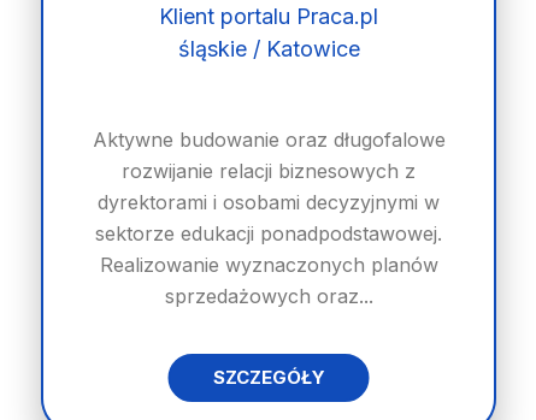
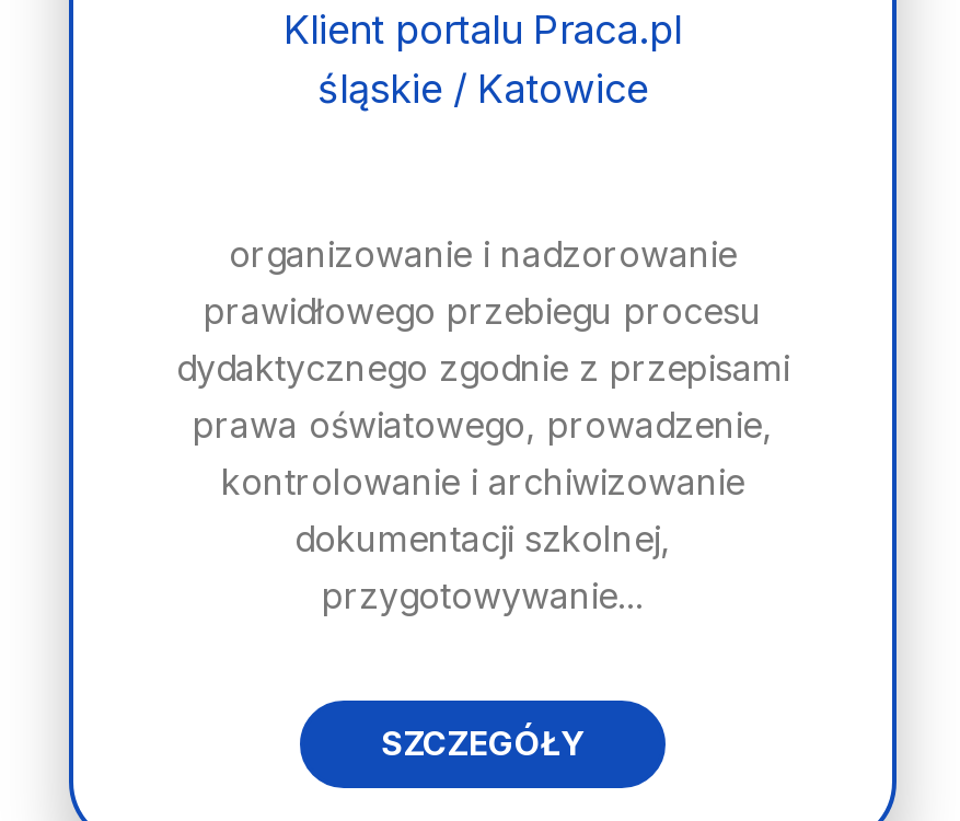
[92,128,445,308] Aktywne budowanie oraz długofalowe | rozwijanie relacji biznesowych z | dyrektorami i osobami decyzyjnymi w | sektorze edukacji ponadpodstawowej. | Realizowanie wyznaczonych planów | sprzedażowych oraz... -> [176,232,789,617] organizowanie i nadzorowanie | prawidłowego przebiegu procesu | dydaktycznego zgodnie z przepisami | prawa oświatowego, prowadzenie, | kontrolowanie i archiwizowanie | dokumentacji szkolnej, | przygotowywanie...

